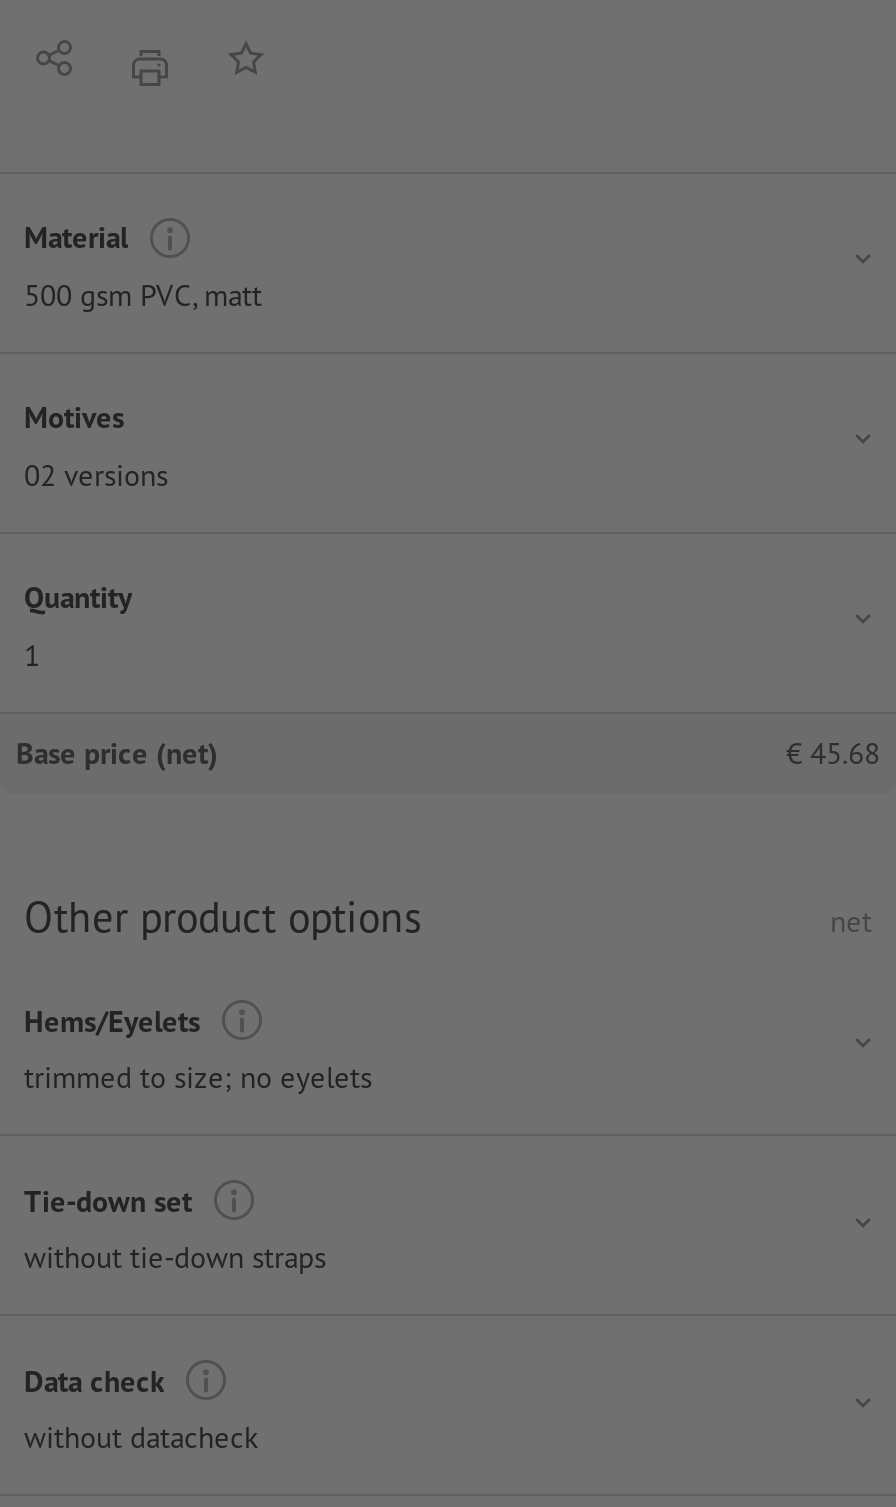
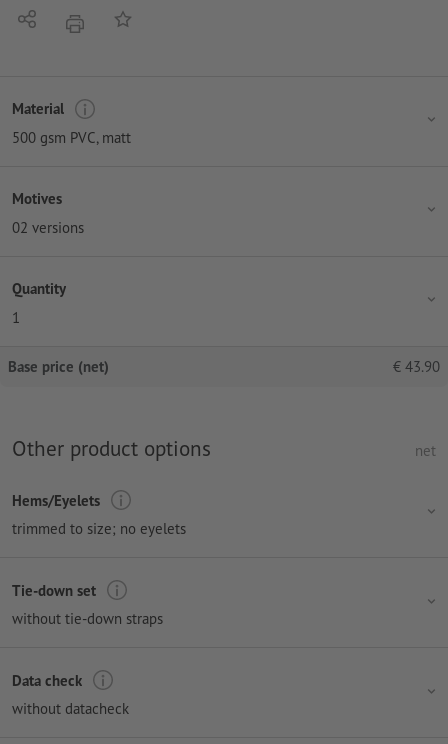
[786,733,880,771] €45.68 -> [393,357,440,376] €43.90

